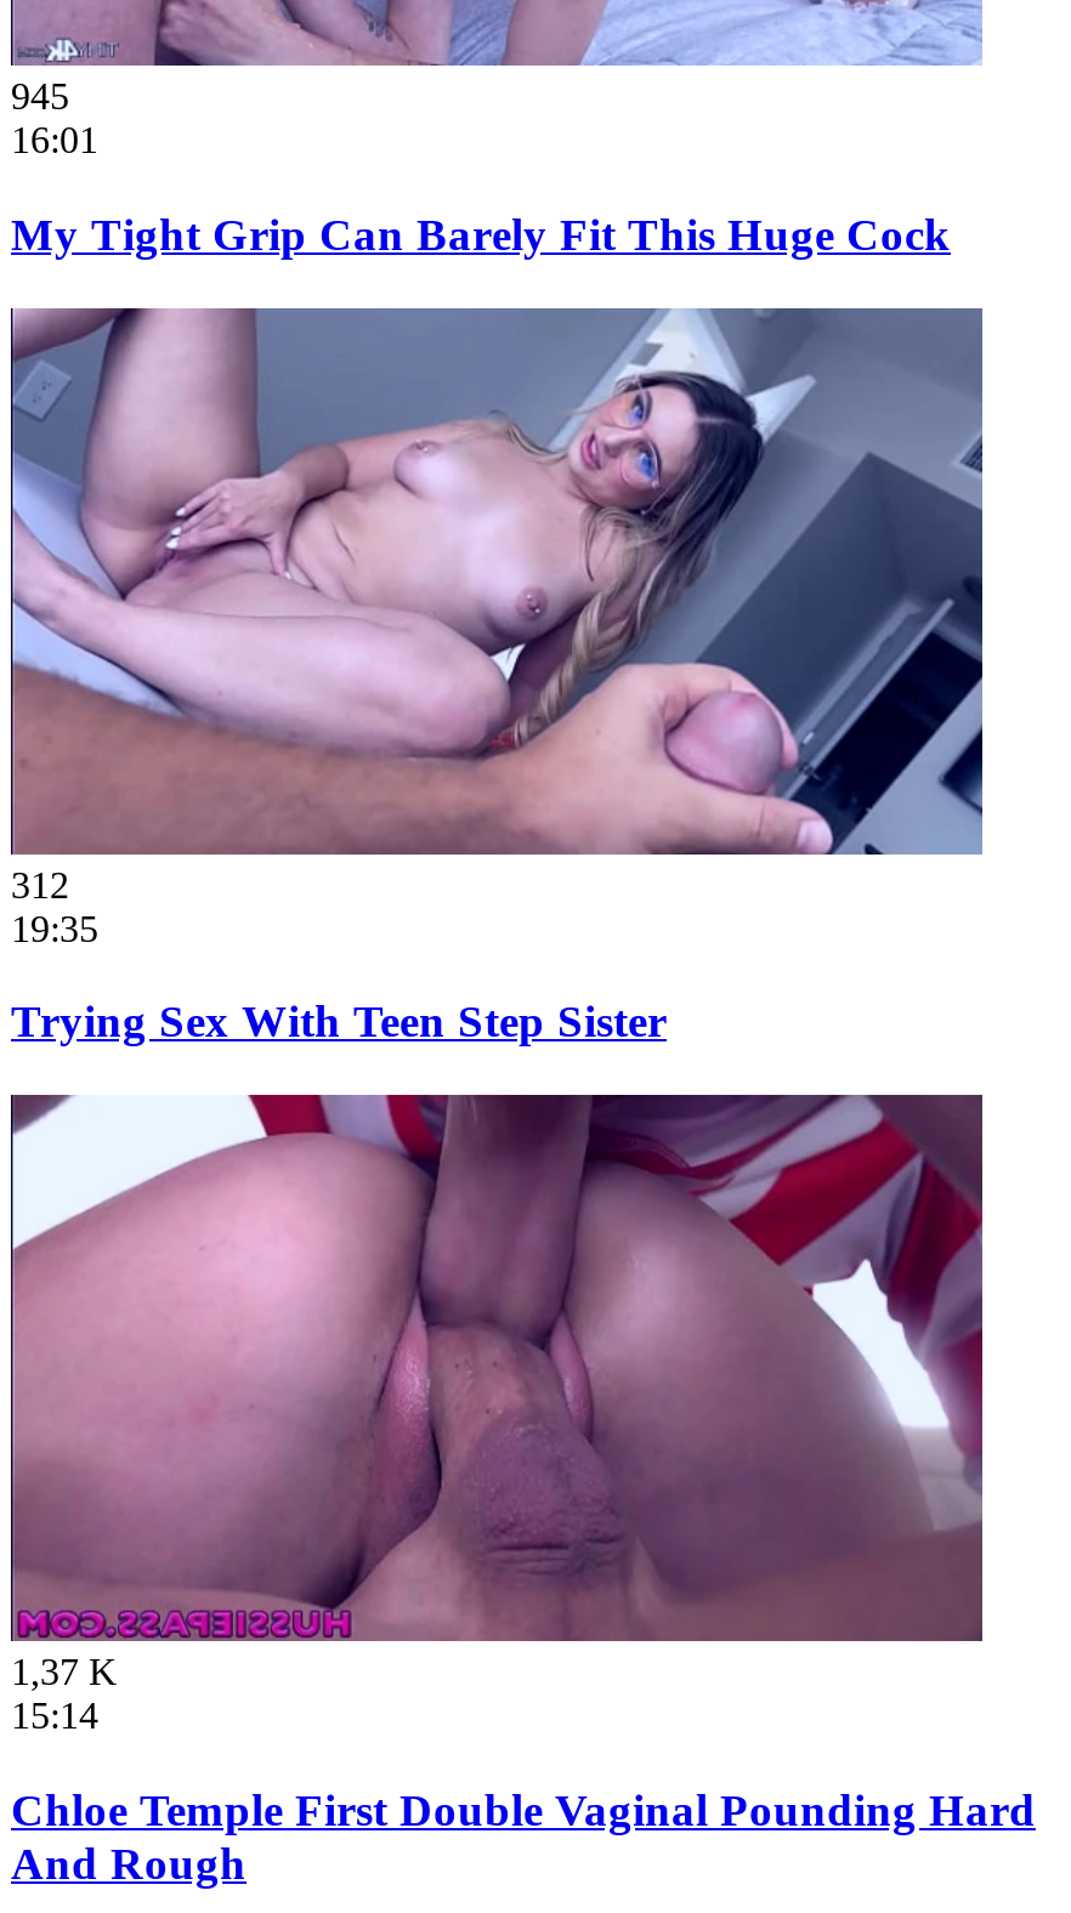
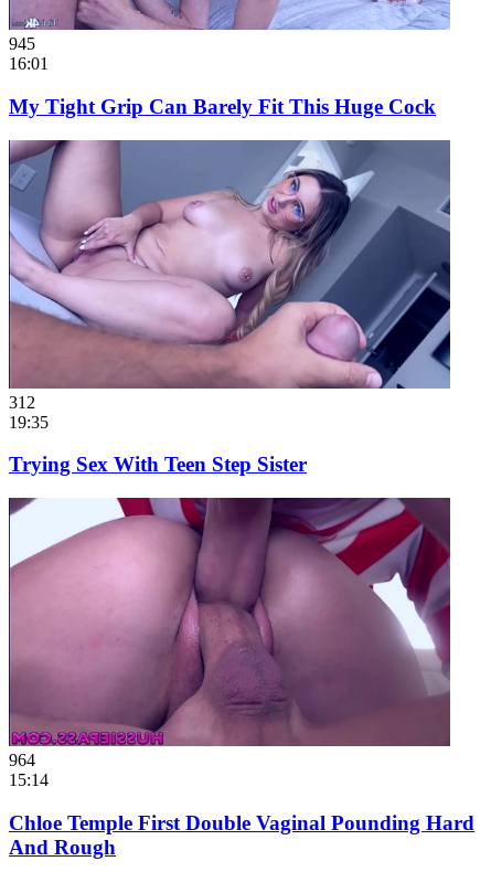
[11,1651,118,1692] 1,37 K -> [9,751,35,769] 964

